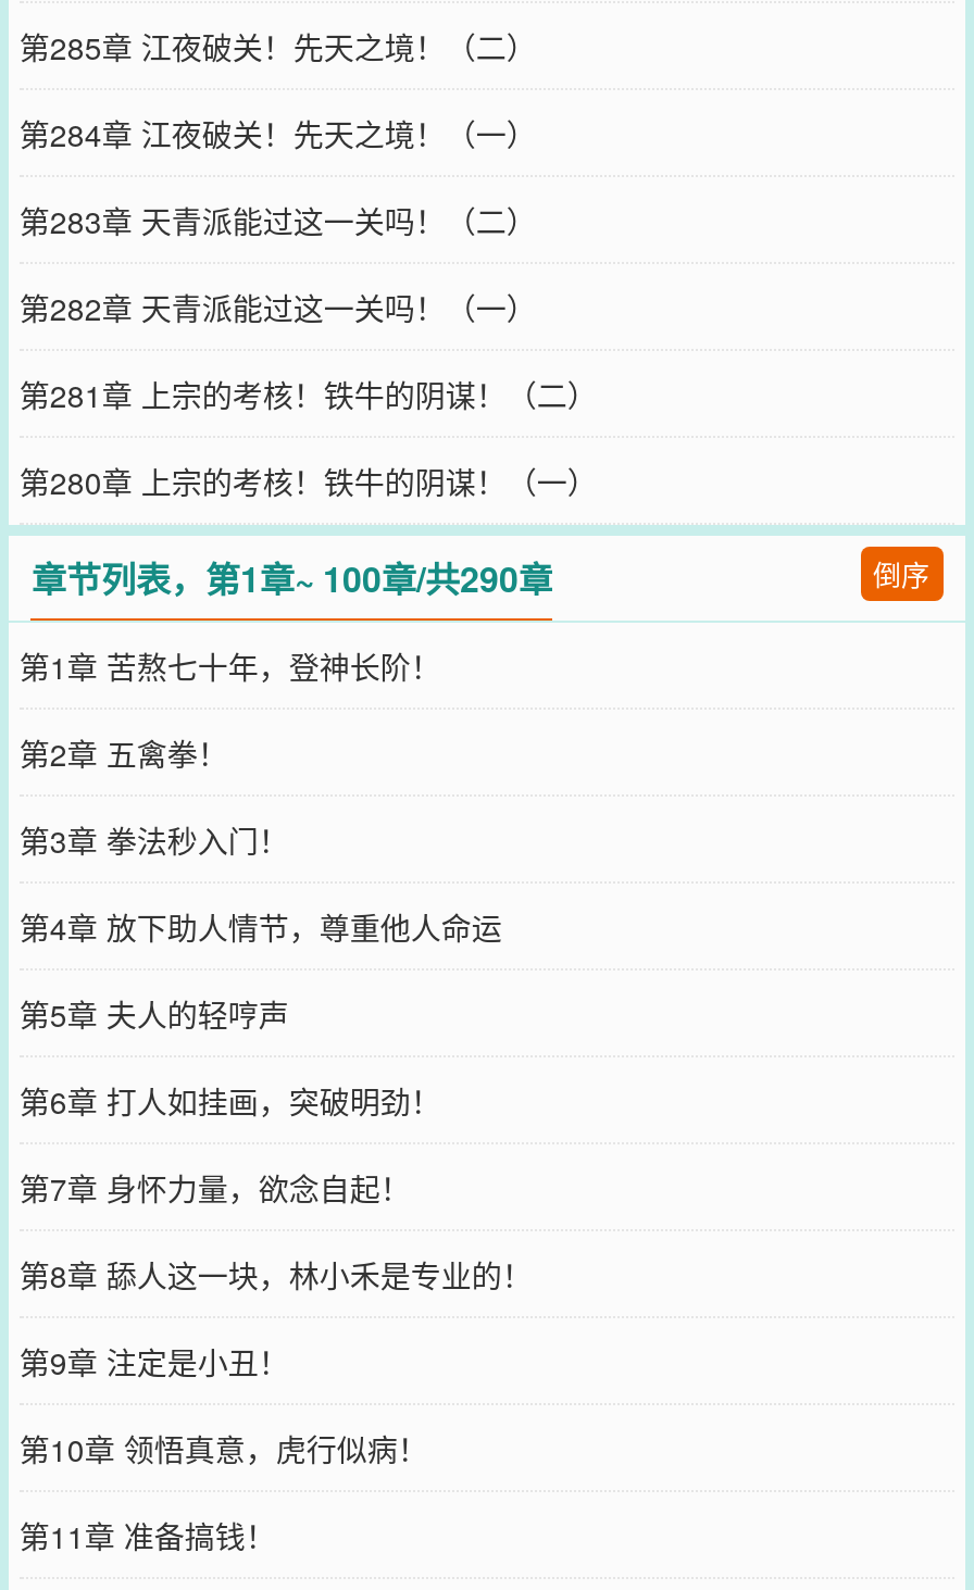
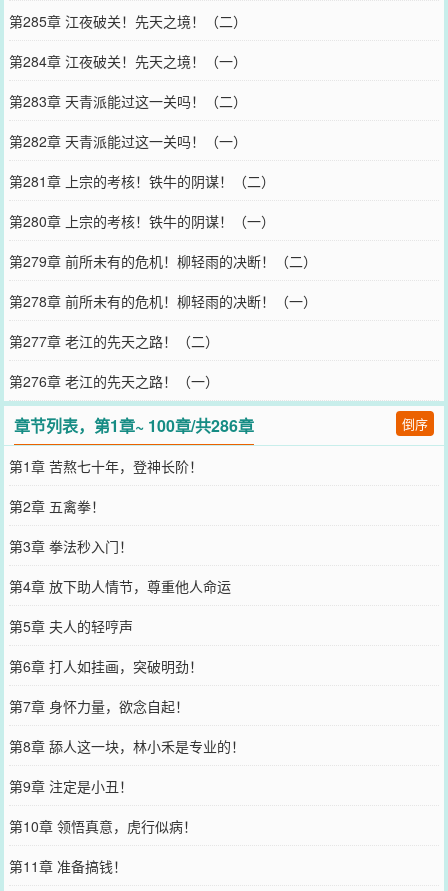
[32,552,553,602] 章节列表，第1章~ 100章/共290章 -> [9,251,317,437] 第279章 前所未有的危机！柳轻雨的决断！（二） | 第278章 前所未有的危机！柳轻雨的决断！（一） | 第277章 老江的先天之路！（二） | 第276章 老江的先天之路！（一） | 章节列表，第1章~ 100章/共286章

